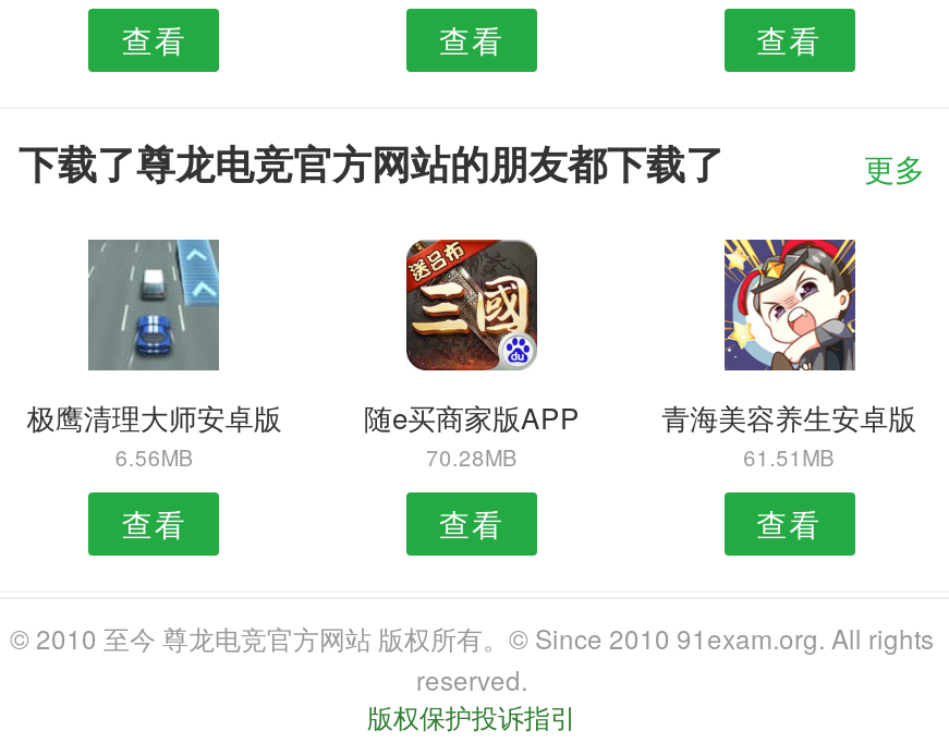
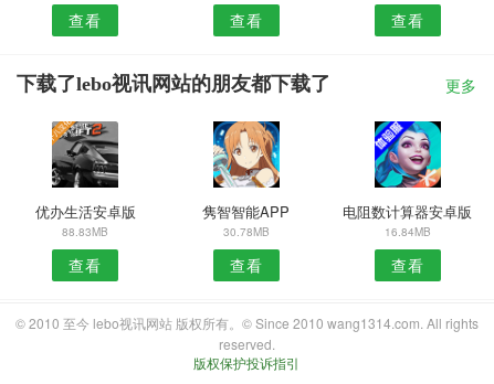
[19,143,725,187] 下载了尊龙电竞官方网站的朋友都下载了 -> [17,73,330,95] 下载了lebo视讯网站的朋友都下载了
[27,238,282,472] [image] | 极鹰清理大师安卓版 | 6.56MB -> [35,120,136,239] [image] | 优办生活安卓版 | 88.83MB
[364,238,580,472] [image] | 随e买商家版APP | 70.28MB -> [203,120,290,239] [image] | 隽智智能APP | 30.78MB
[662,238,917,472] [image] | 青海美容养生安卓版 | 61.51MB -> [343,120,472,239] [image] | 电阻数计算器安卓版 | 16.84MB
[10,620,934,657] © 2010 至今 尊龙电竞官方网站 版权所有。© Since 2010 91exam.org. All rights -> [15,314,478,333] © 2010 至今 lebo视讯网站 版权所有。© Since 2010 wang1314.com. All rights

